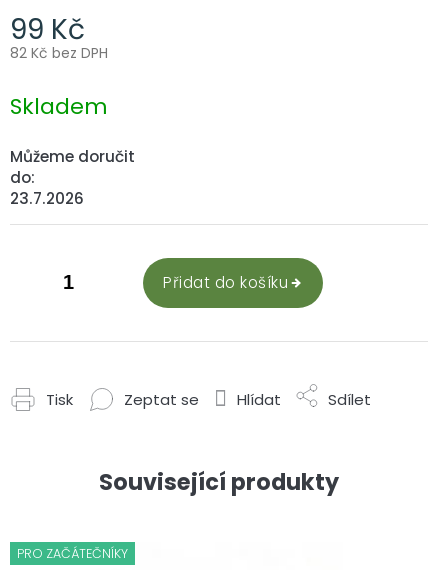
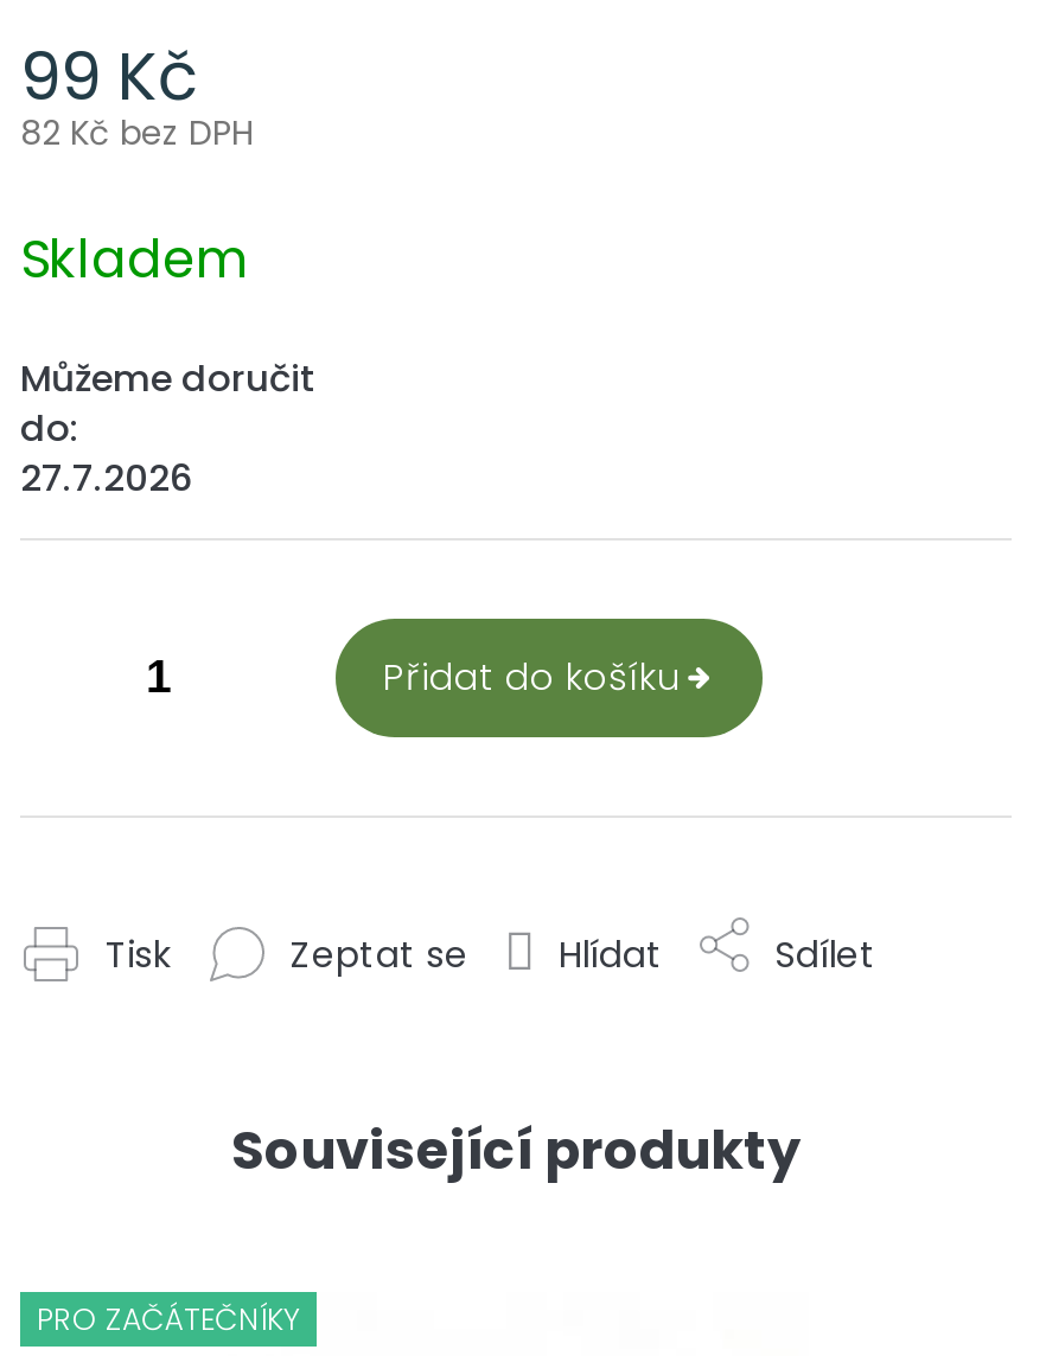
[10,187,84,208] 23.7.2026 -> [20,452,193,501] 27.7.2026

